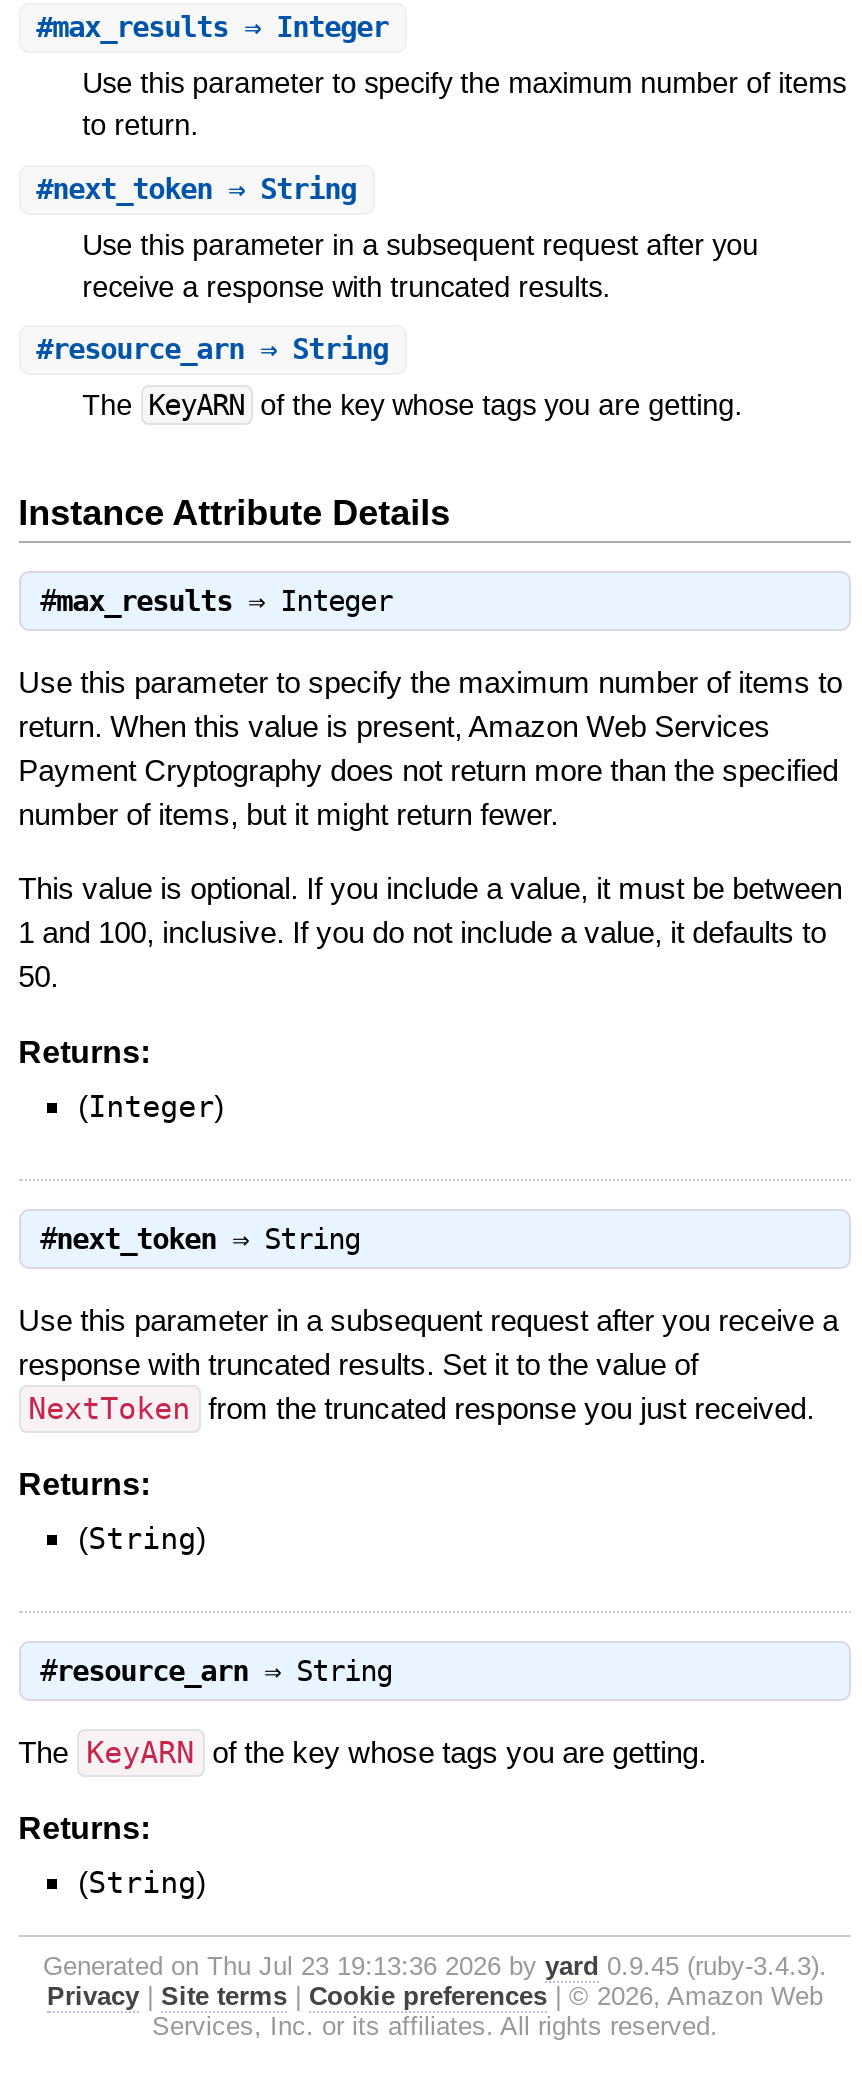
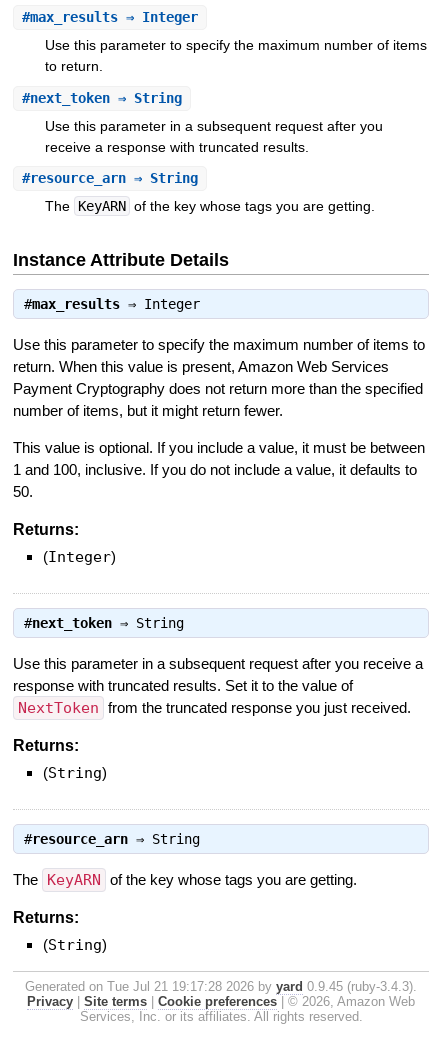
[43,1951,827,1981] Generated on Thu Jul 23 19:13:36 2026 by yard 0.9.45 (ruby-3.4.3). -> [25,979,417,994] Generated on Tue Jul 21 19:17:28 2026 by yard 0.9.45 (ruby-3.4.3).

